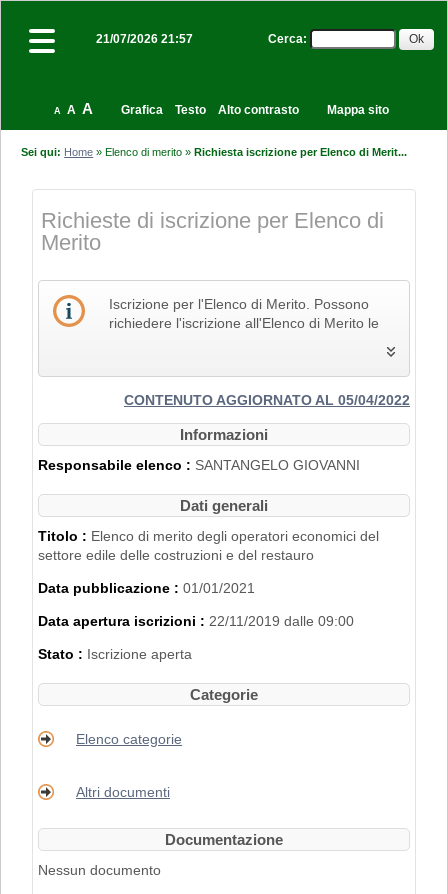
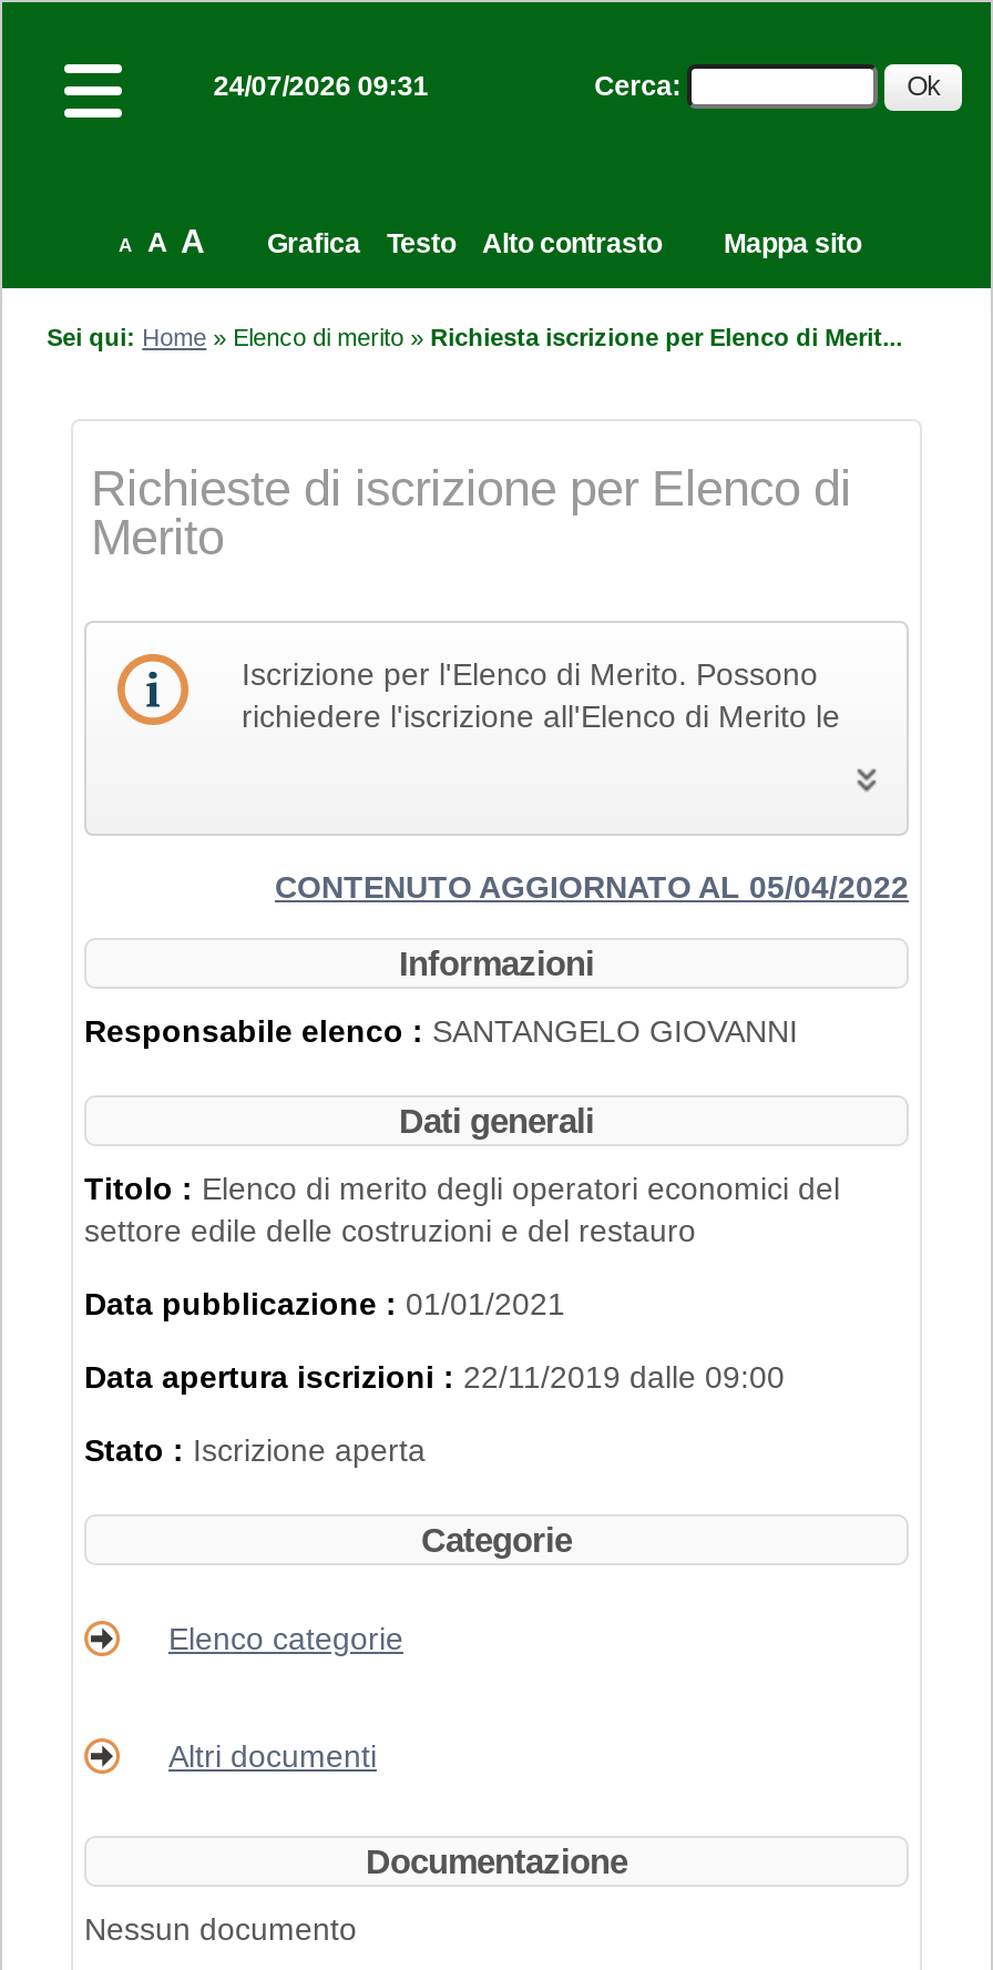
[96,32,193,46] 21/07/2026 21:57 -> [213,71,428,102] 24/07/2026 09:31

